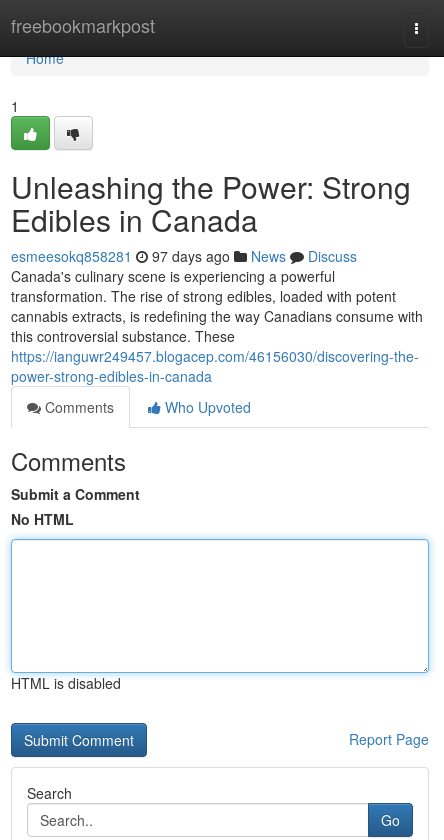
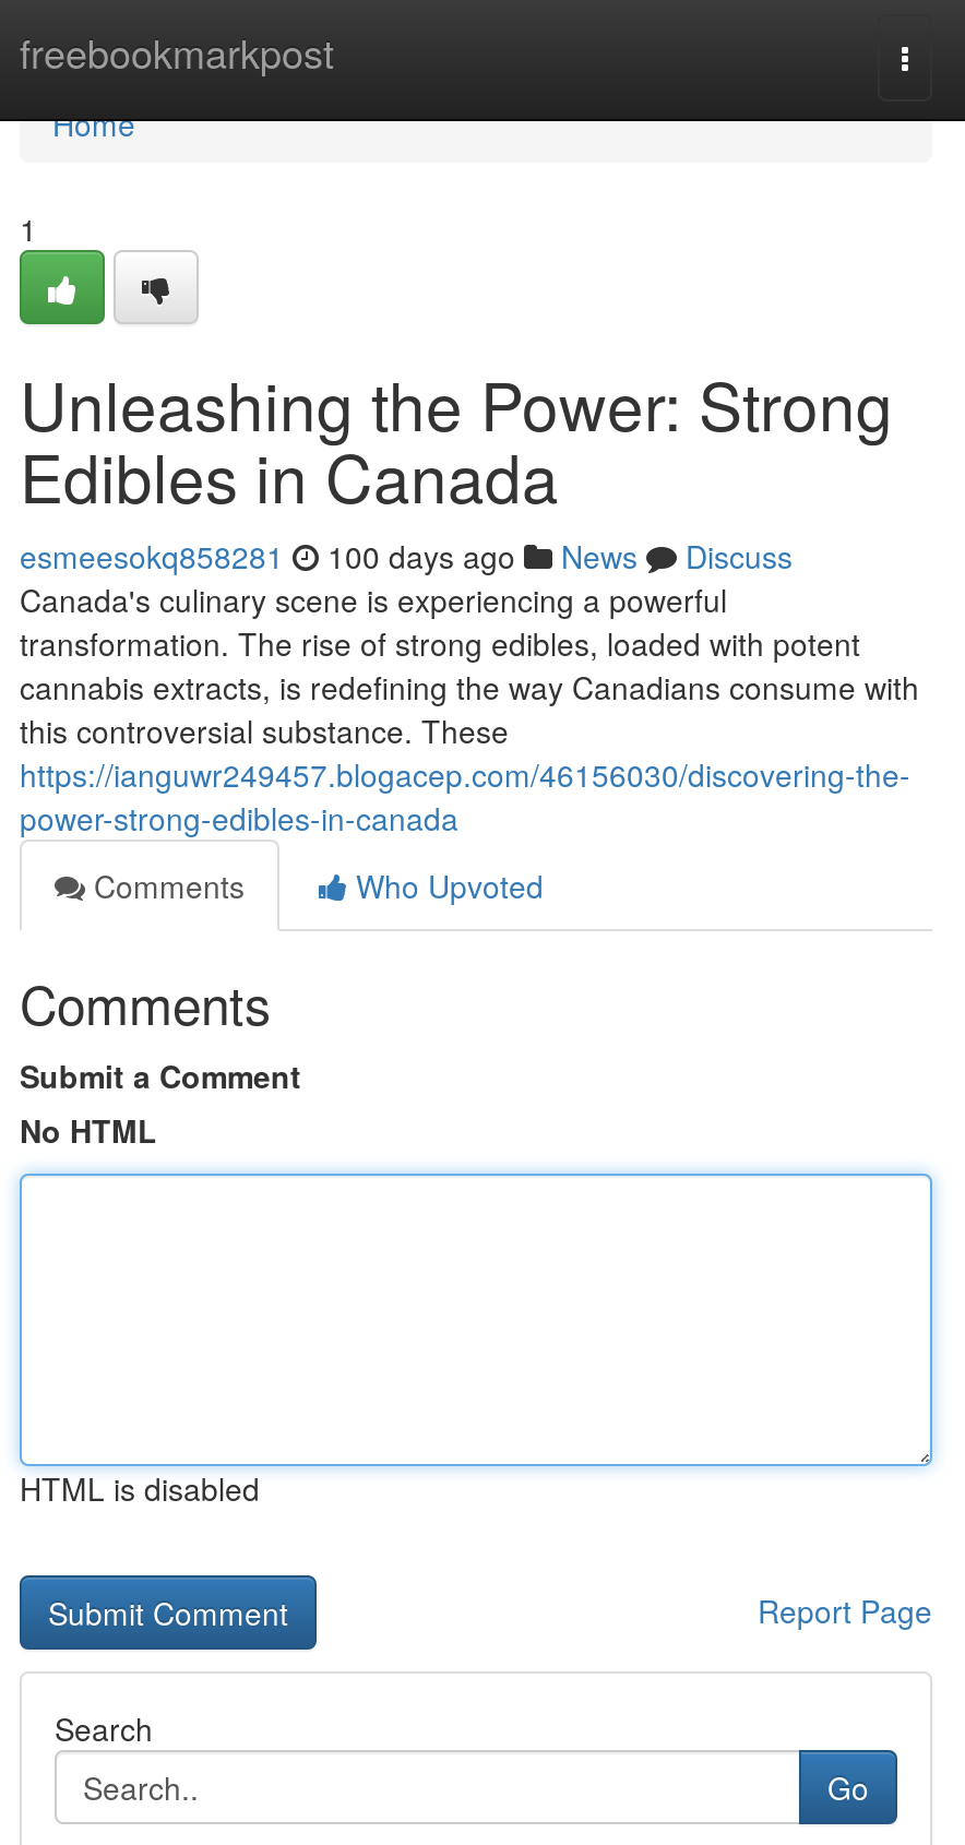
[11,246,357,266] esmeesokq858281 97 days ago News Discuss -> [20,534,793,578] esmeesokq858281 100 days ago News Discuss

